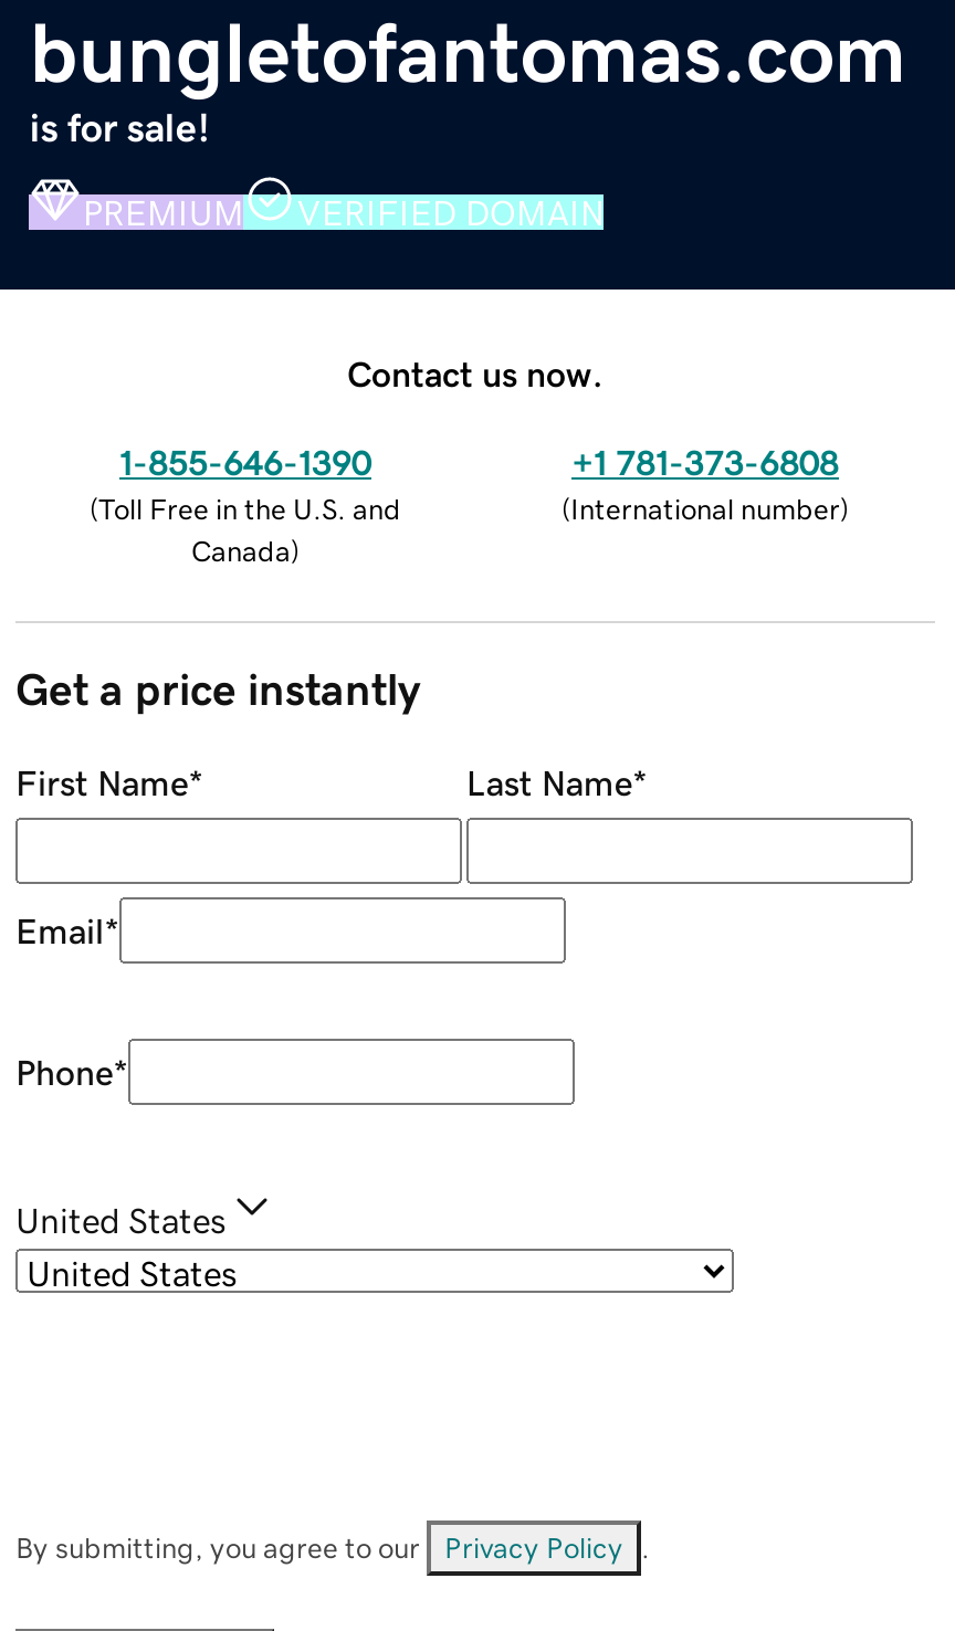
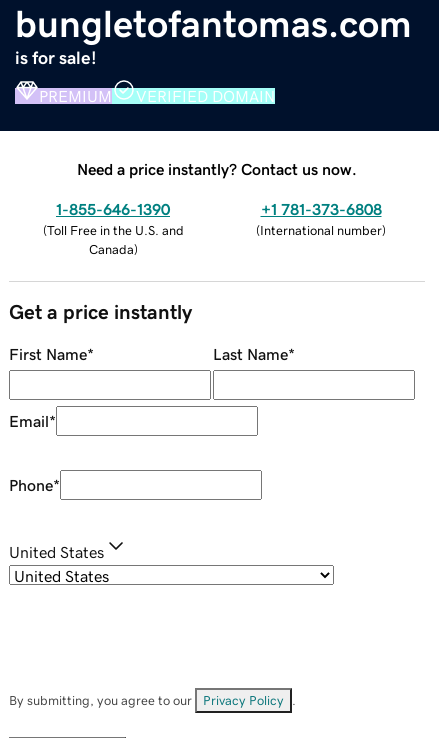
[347,355,604,390] Contact us now. -> [77,161,357,177] Need a price instantly? Contact us now.

